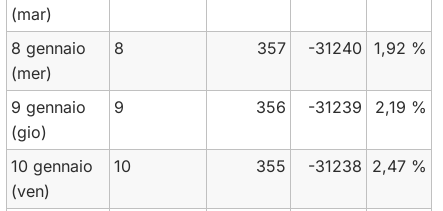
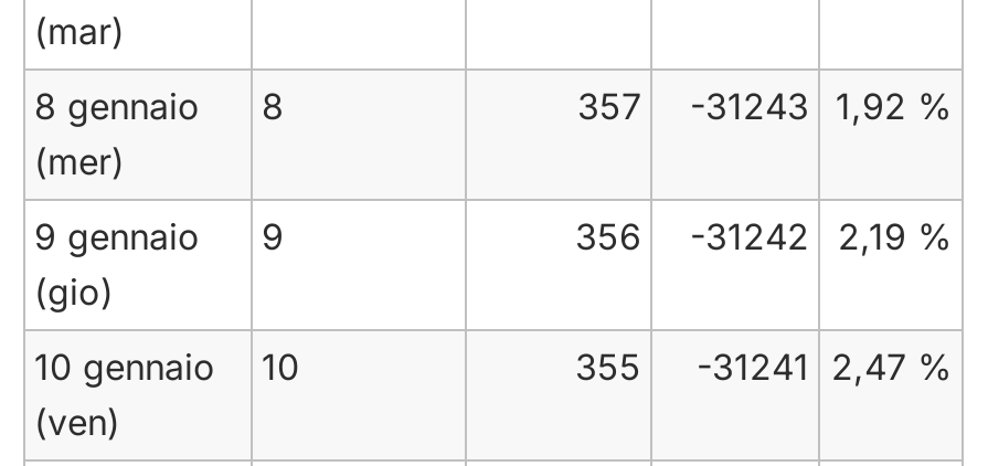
[257,38,427,58] 357 -31240 1,92 % -> [577,84,953,128] 357 -31243 1,92 %
[256,97,427,117] 356 -31239 2,19 % -> [575,214,953,258] 356 -31242 2,19 %
[256,156,427,176] 355 -31238 2,47 % -> [575,345,953,389] 355 -31241 2,47 %

